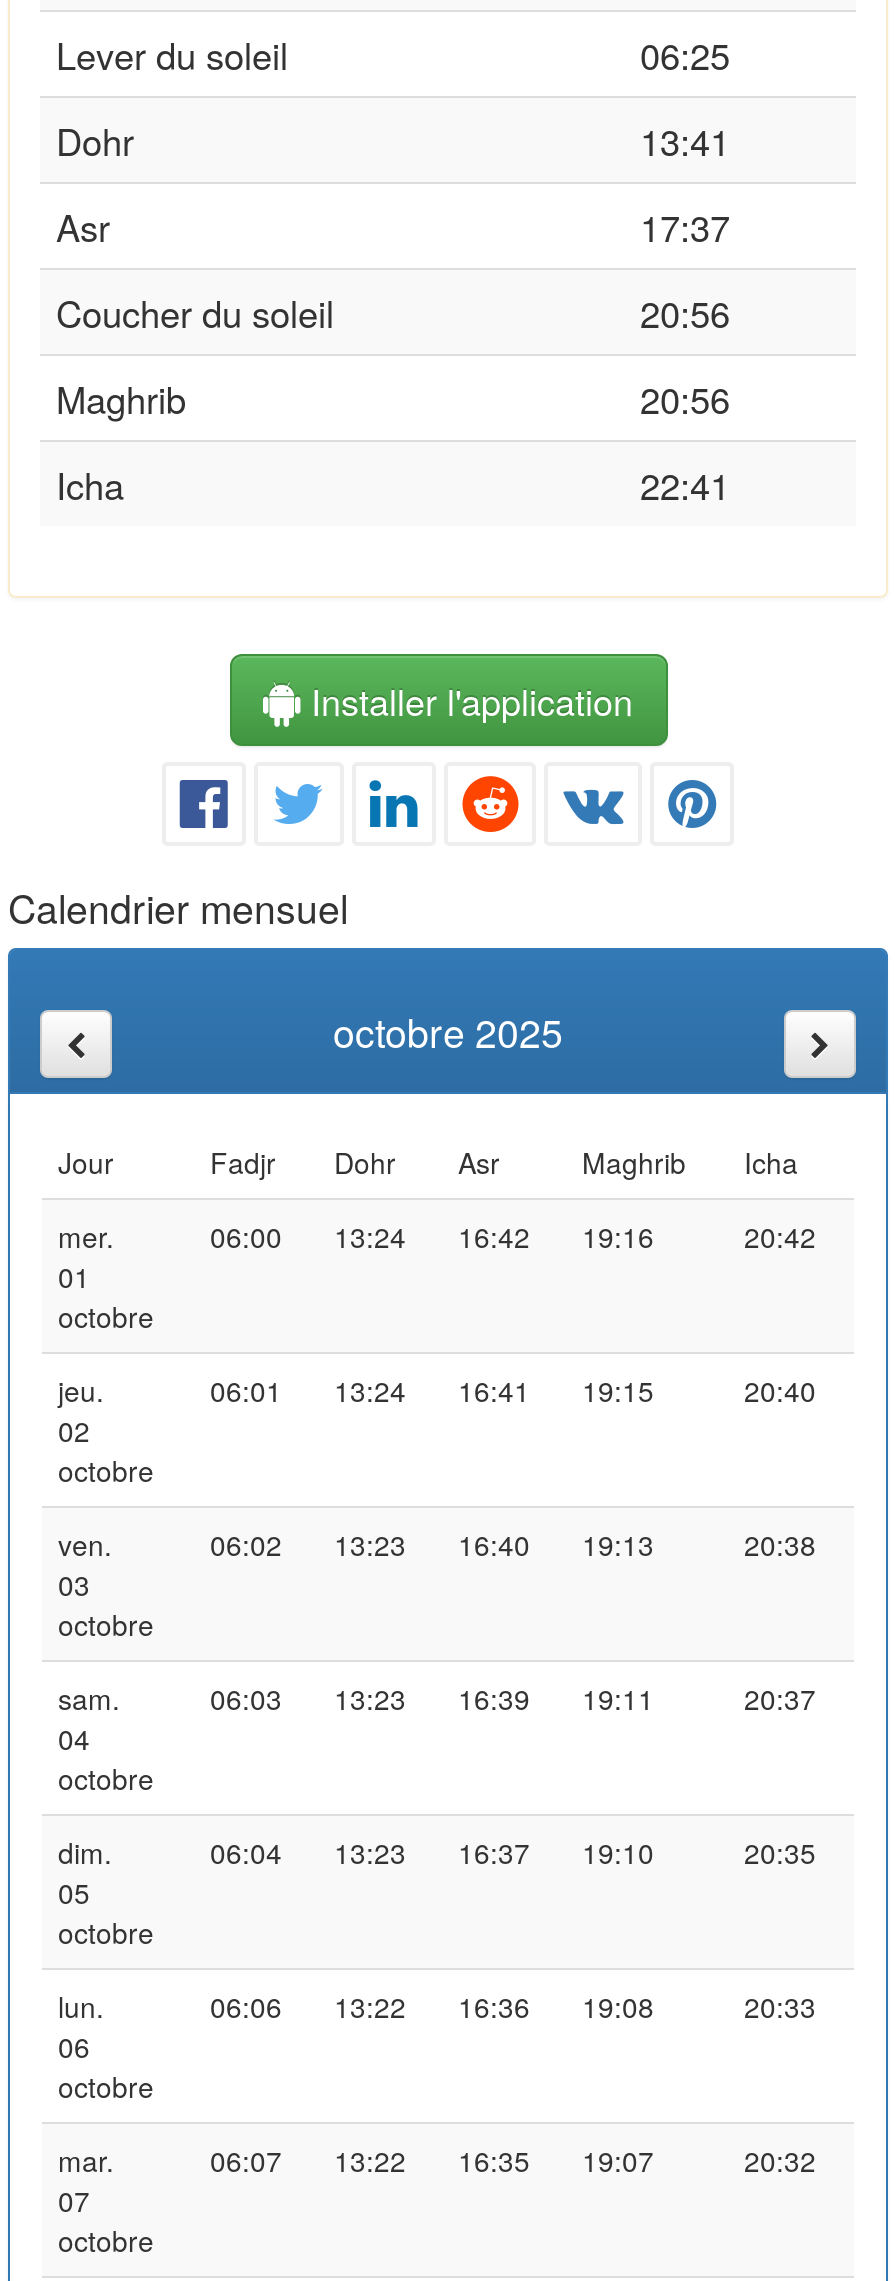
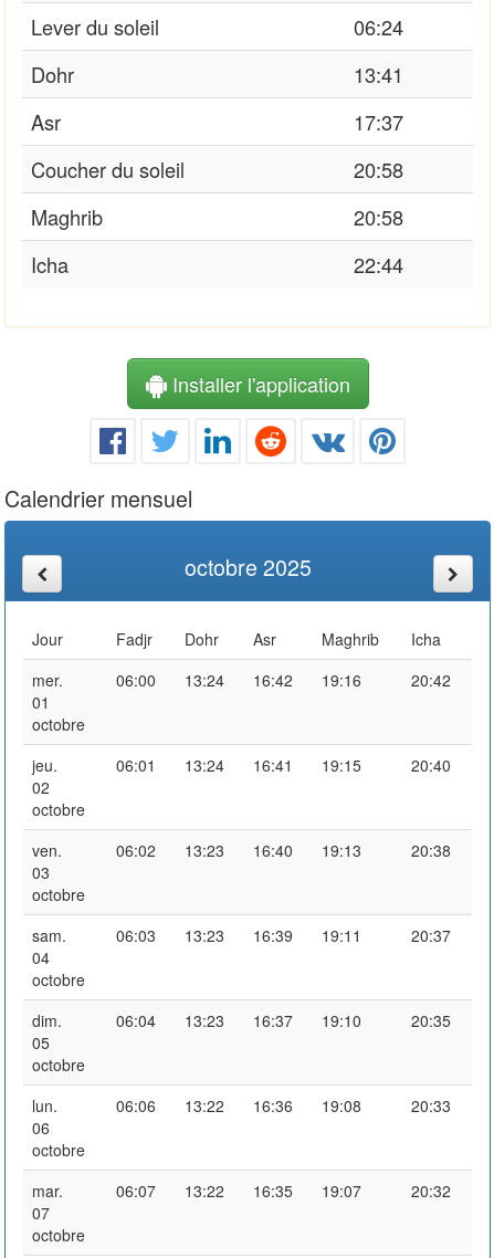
[640,27,730,79] 06:25 -> [354,12,403,40] 06:24
[640,285,730,337] 20:56 -> [354,154,403,183] 20:58
[640,371,730,423] 20:56 -> [354,202,403,231] 20:58
[640,457,730,509] 22:41 -> [354,249,403,278] 22:44

